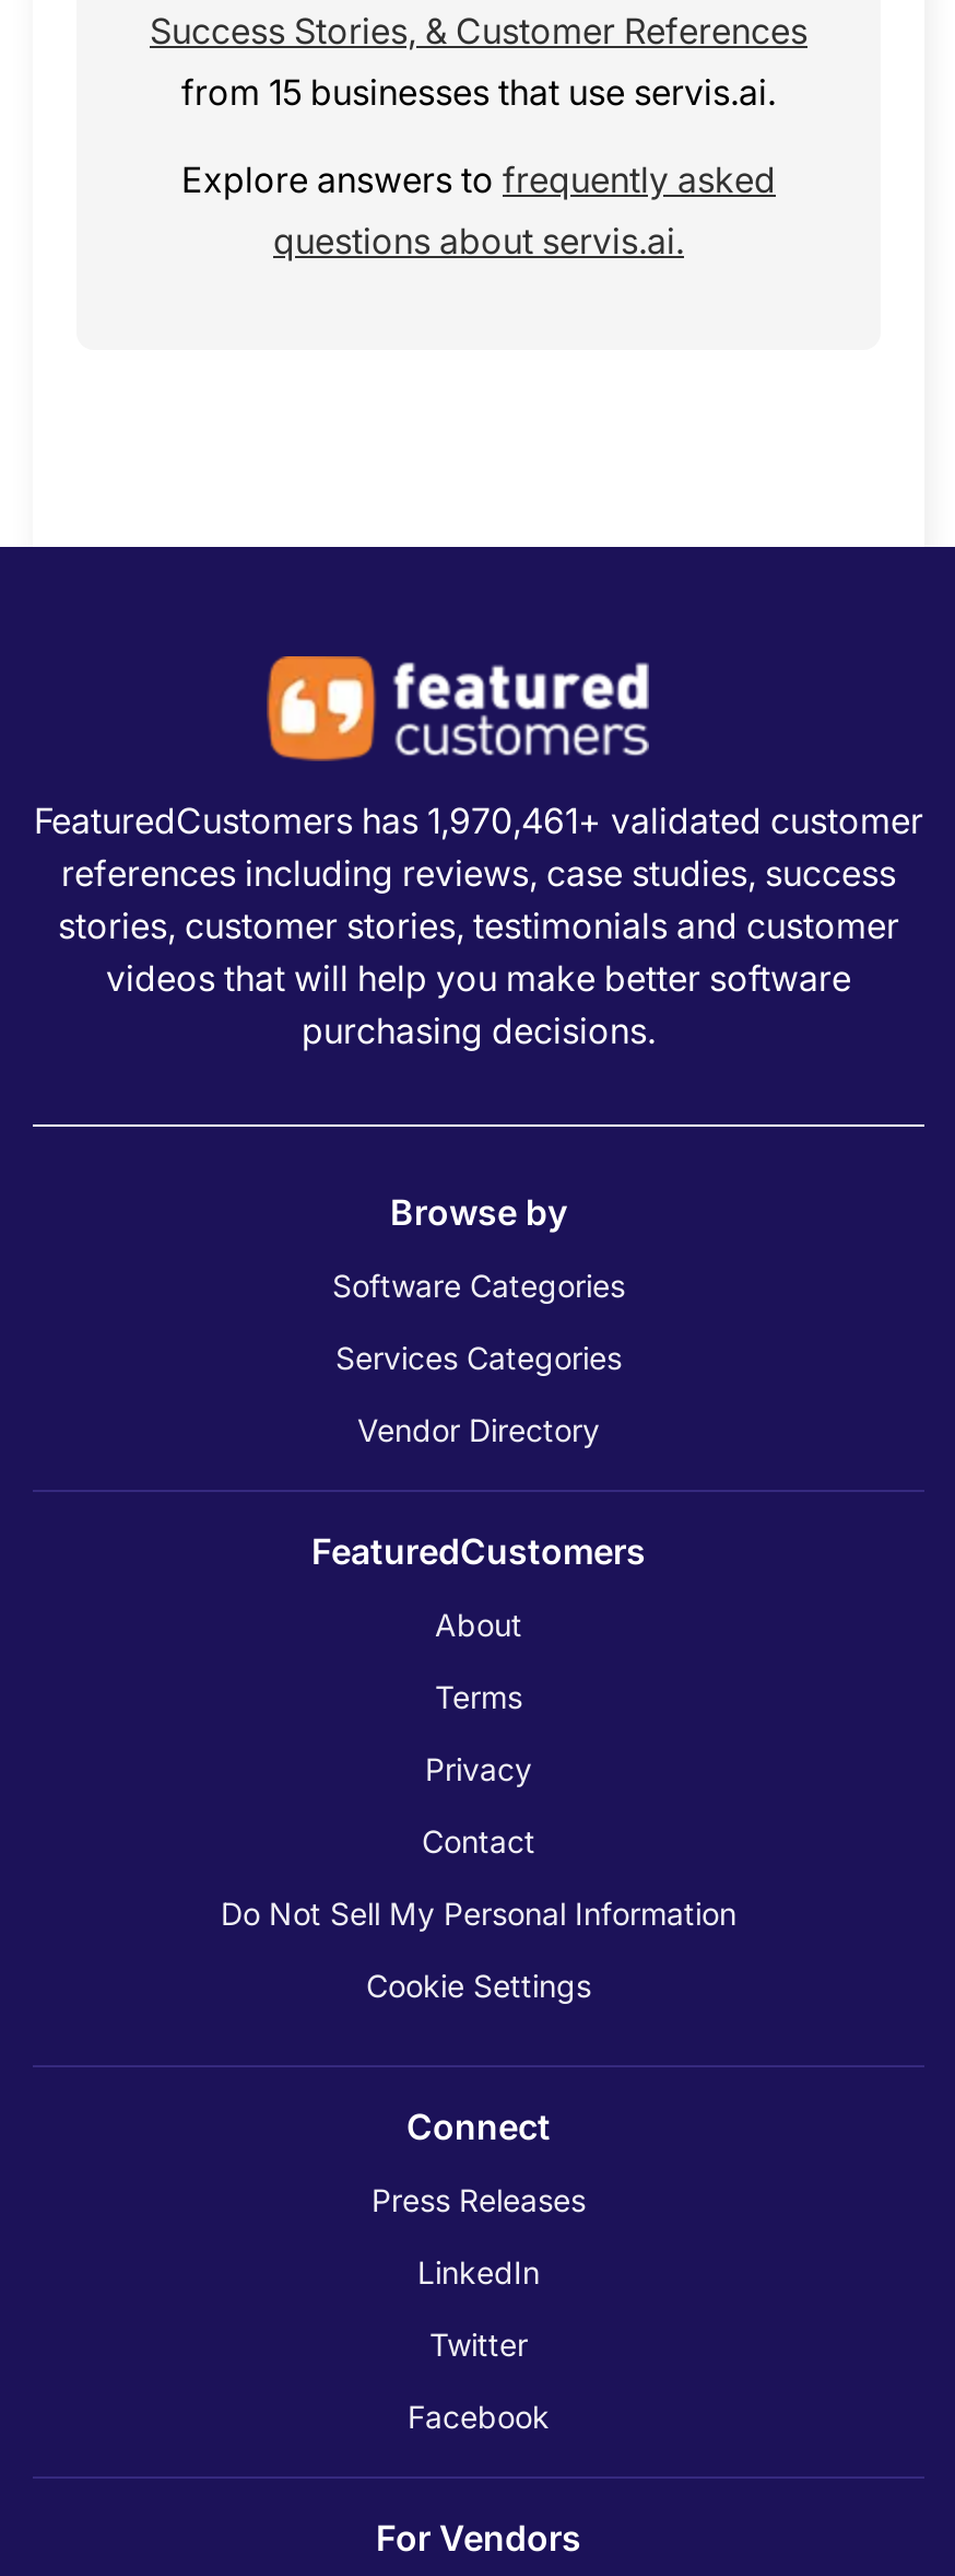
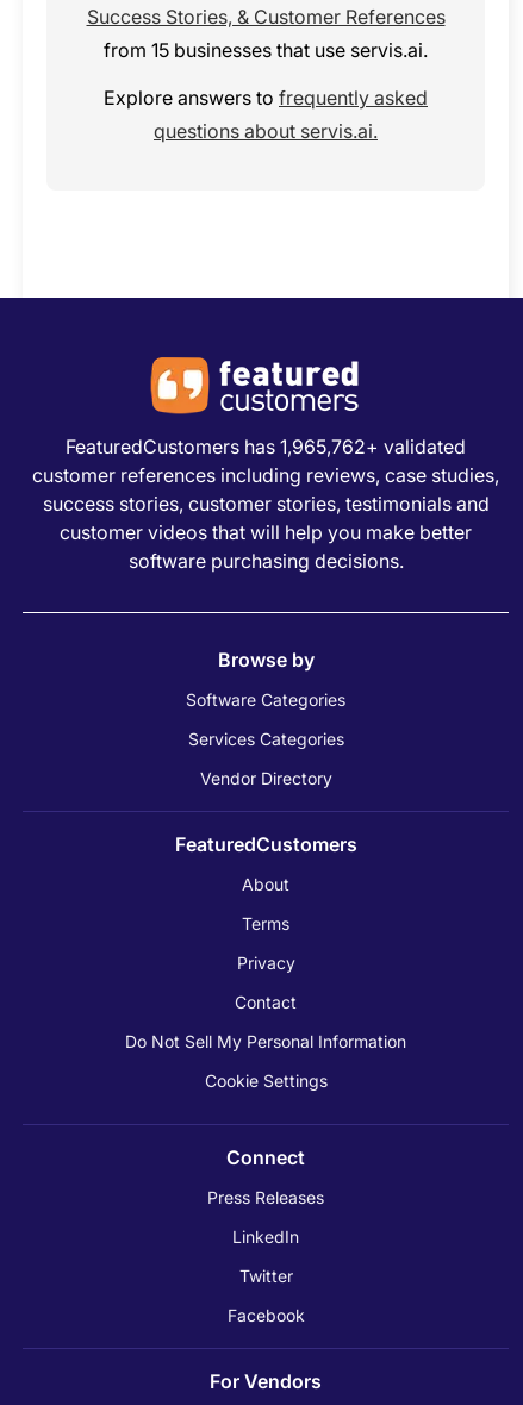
[34,800,923,1053] FeaturedCustomers has 1,970,461+ validated customer | references including reviews, case studies, success | stories, customer stories, testimonials and customer | videos that will help you make better software | purchasing decisions. -> [32,435,499,573] FeaturedCustomers has 1,965,762+ validated | customer references including reviews, case studies, | success stories, customer stories, testimonials and | customer videos that will help you make better | software purchasing decisions.

